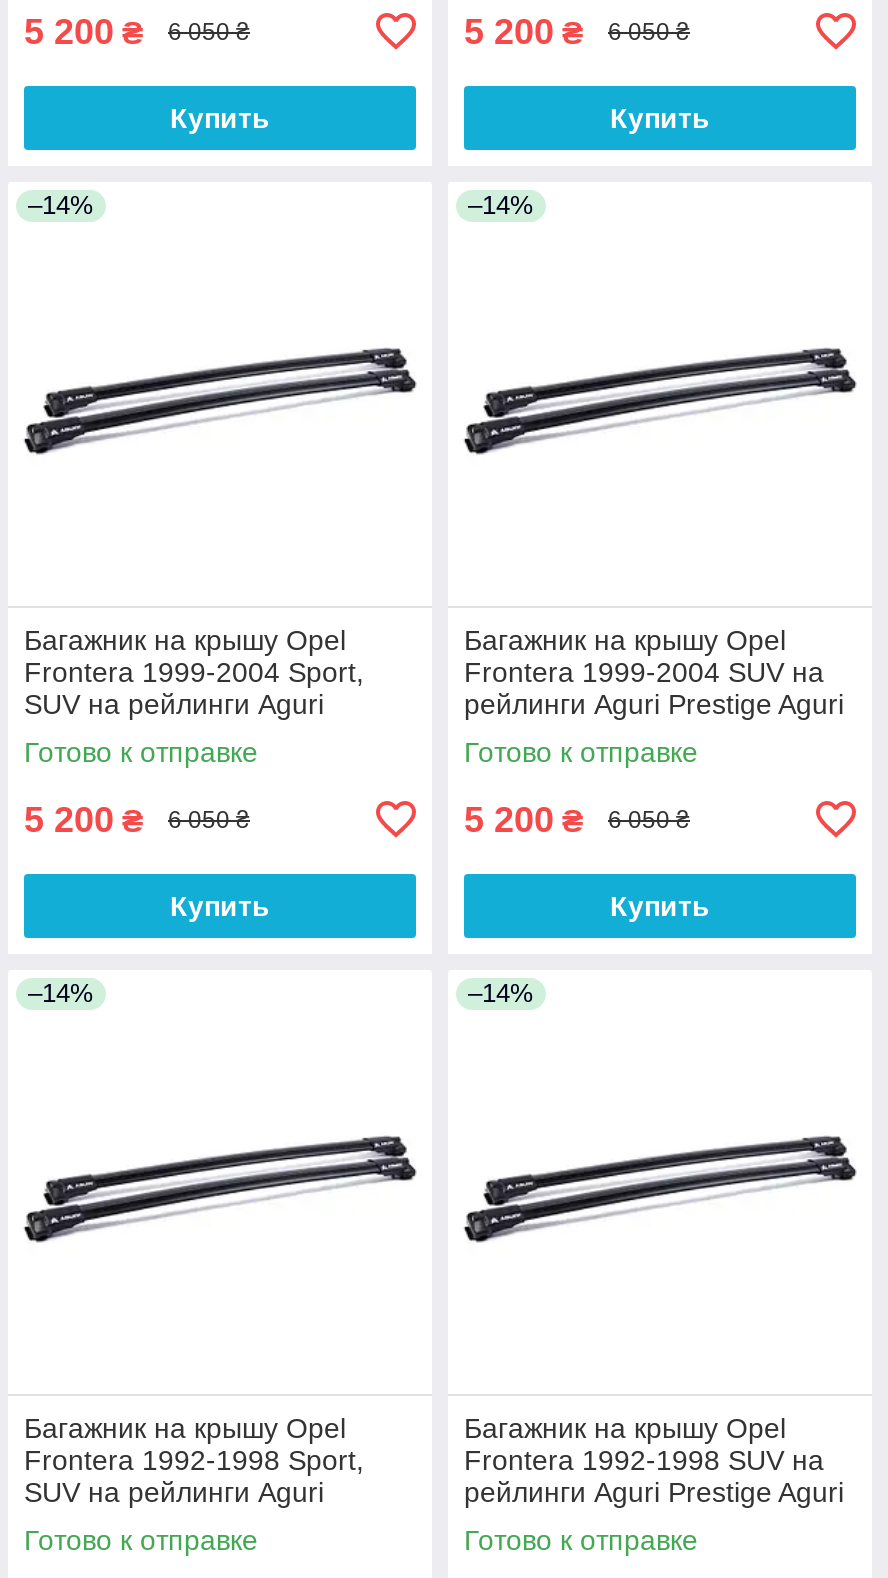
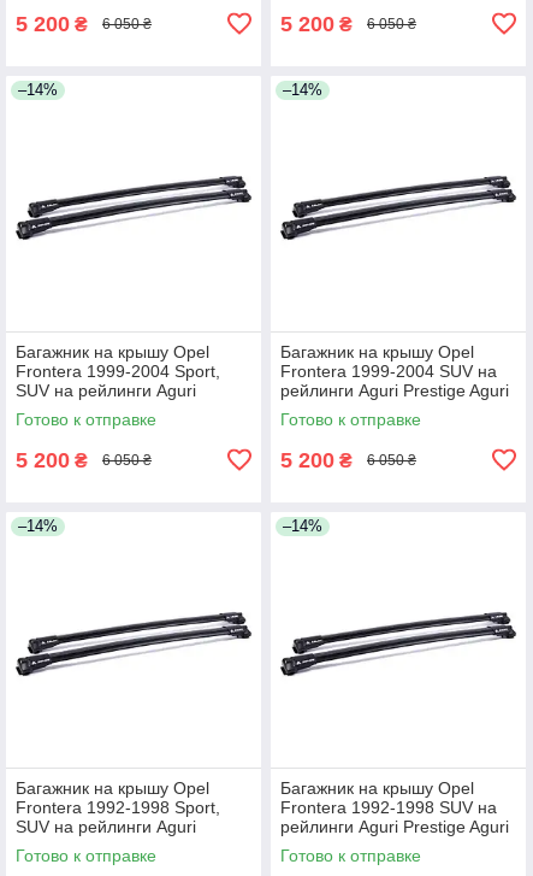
[170,102,270,134] Купить -> none
[610,102,710,134] Купить -> none
[170,890,270,922] Купить -> none
[610,890,710,922] Купить -> none

